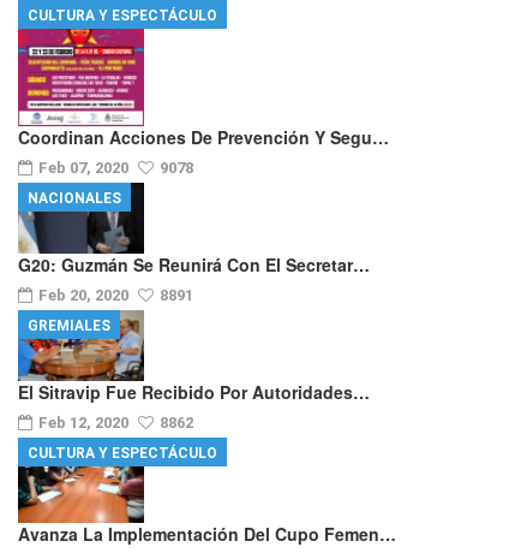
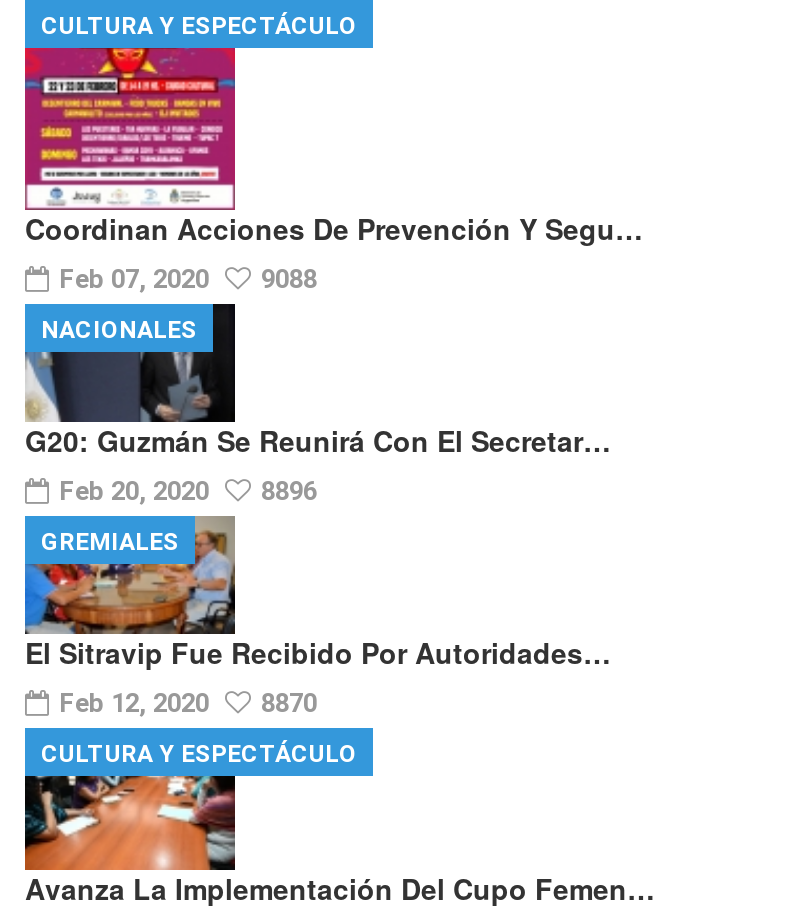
[38,158,193,176] Feb 07, 2020 9078 -> [59,264,317,294] Feb 07, 2020 9088
[38,286,193,304] Feb 20, 2020 8891 -> [59,475,317,505] Feb 20, 2020 8896
[38,414,193,432] Feb 12, 2020 8862 -> [59,689,317,719] Feb 12, 2020 8870

